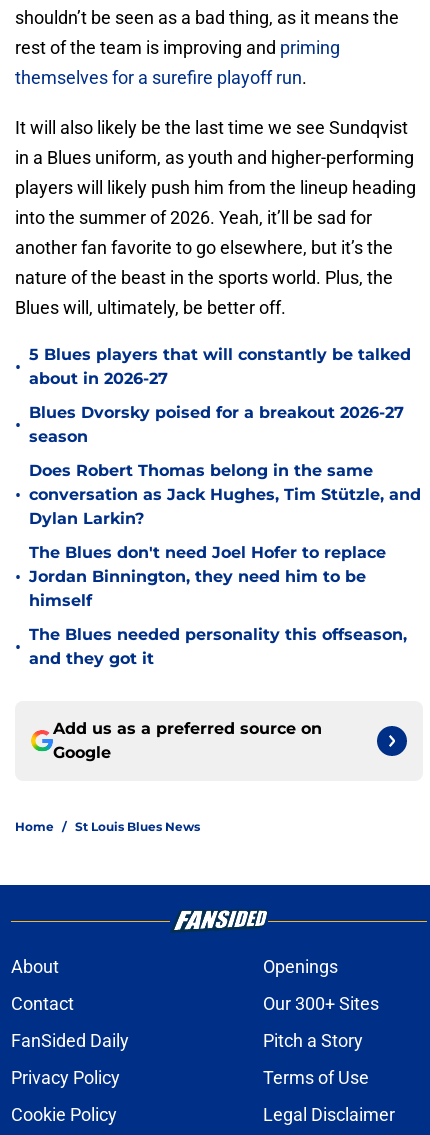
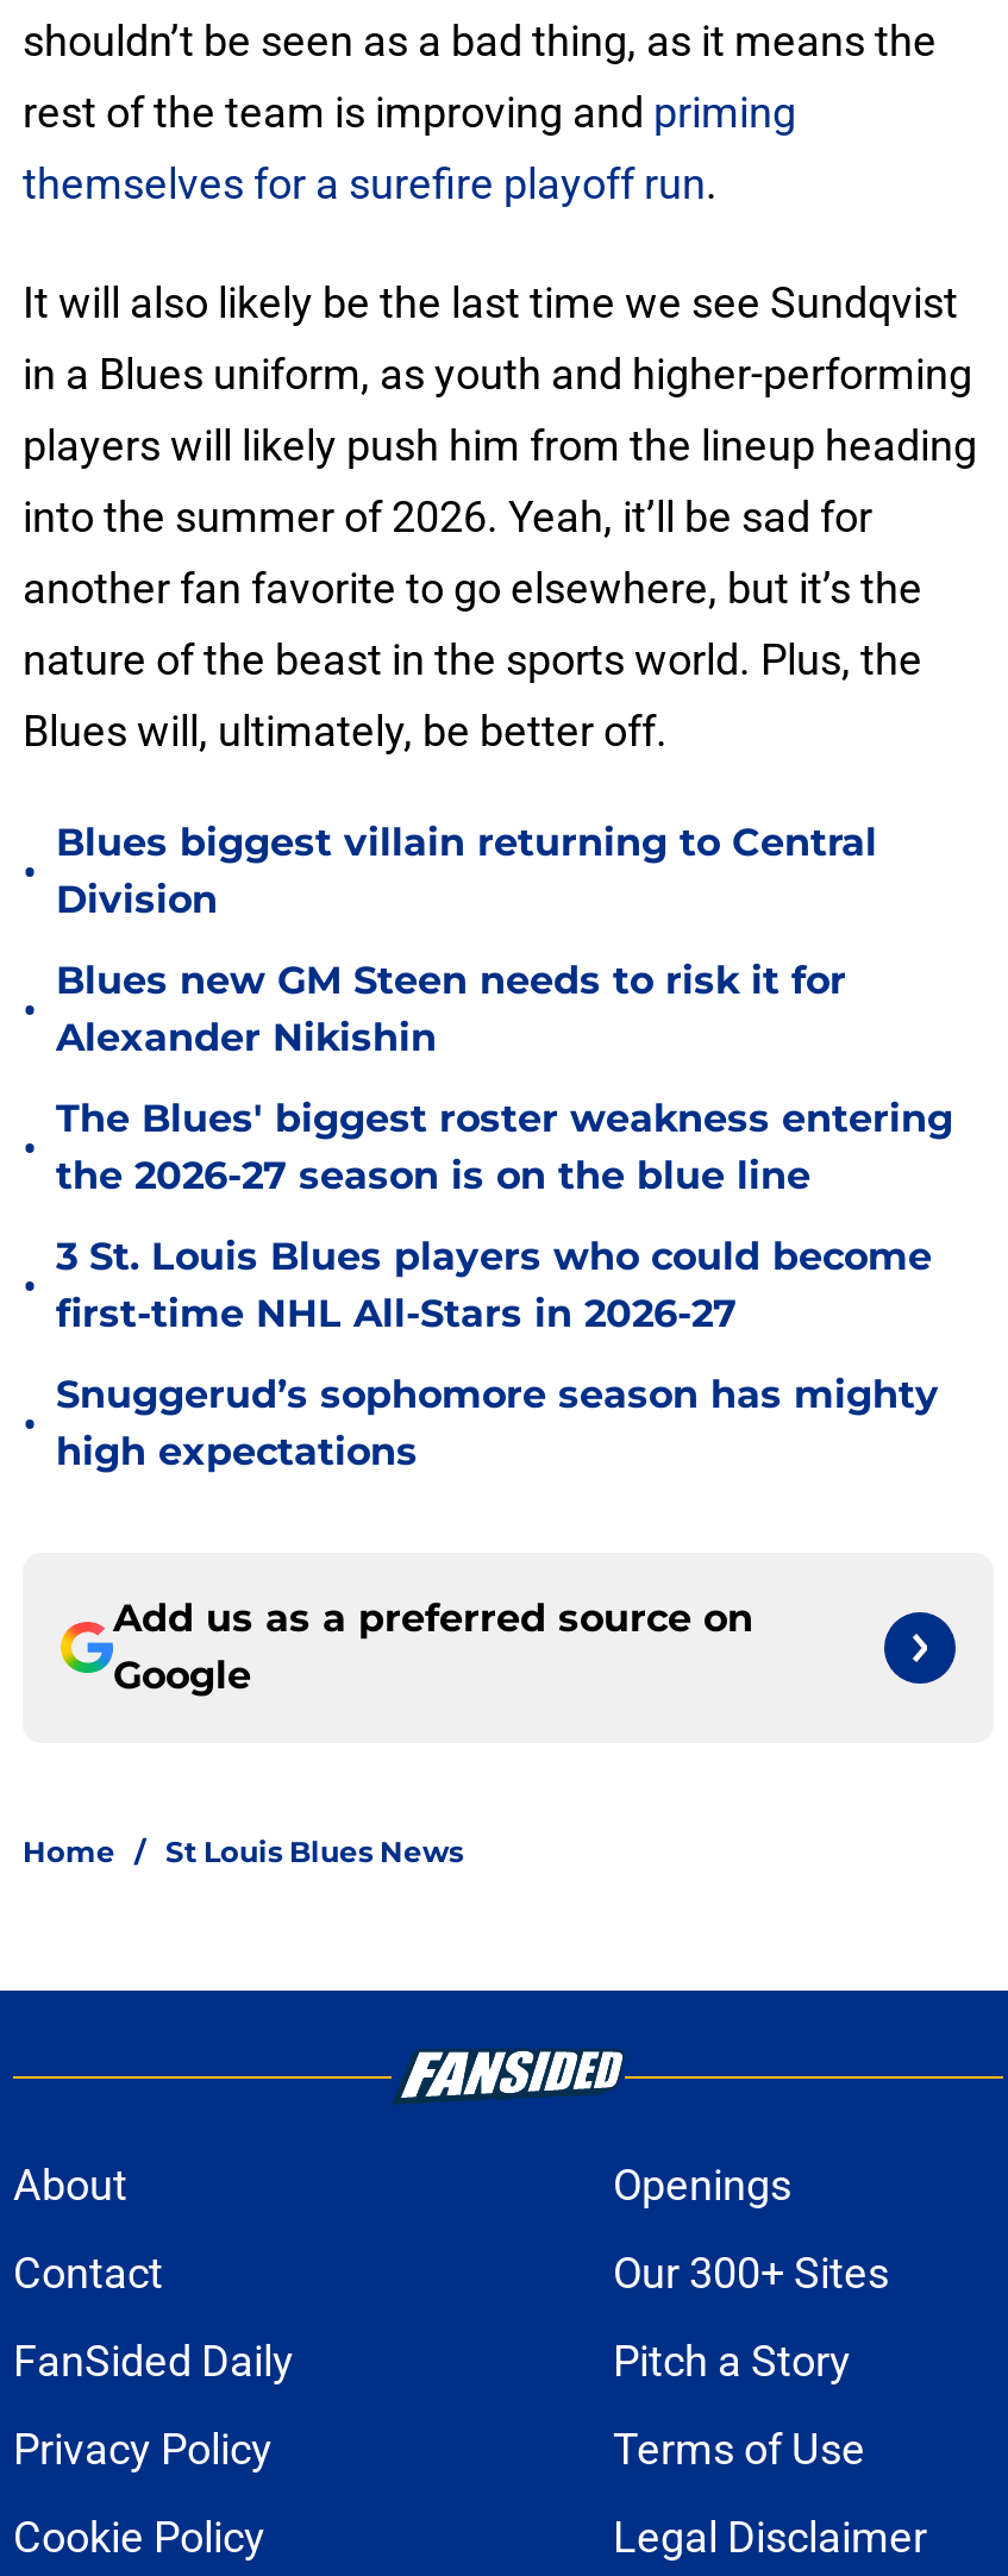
[29,345,411,388] 5 Blues players that will constantly be talked | about in 2026-27 -> [56,820,877,922] Blues biggest villain returning to Central | Division
[29,403,404,446] Blues Dvorsky poised for a breakout 2026-27 | season -> [56,958,846,1060] Blues new GM Steen needs to risk it for | Alexander Nikishin
[29,461,421,528] Does Robert Thomas belong in the same | conversation as Jack Hughes, Tim Stützle, and | Dylan Larkin? -> [56,1096,953,1198] The Blues' biggest roster weakness entering | the 2026-27 season is on the blue line
[29,543,386,610] The Blues don't need Joel Hofer to replace | Jordan Binnington, they need him to be | himself -> [56,1234,932,1336] 3 St. Louis Blues players who could become | first-time NHL All-Stars in 2026-27
[29,625,407,668] The Blues needed personality this offseason, | and they got it -> [56,1372,939,1474] Snuggerud’s sophomore season has mighty | high expectations

